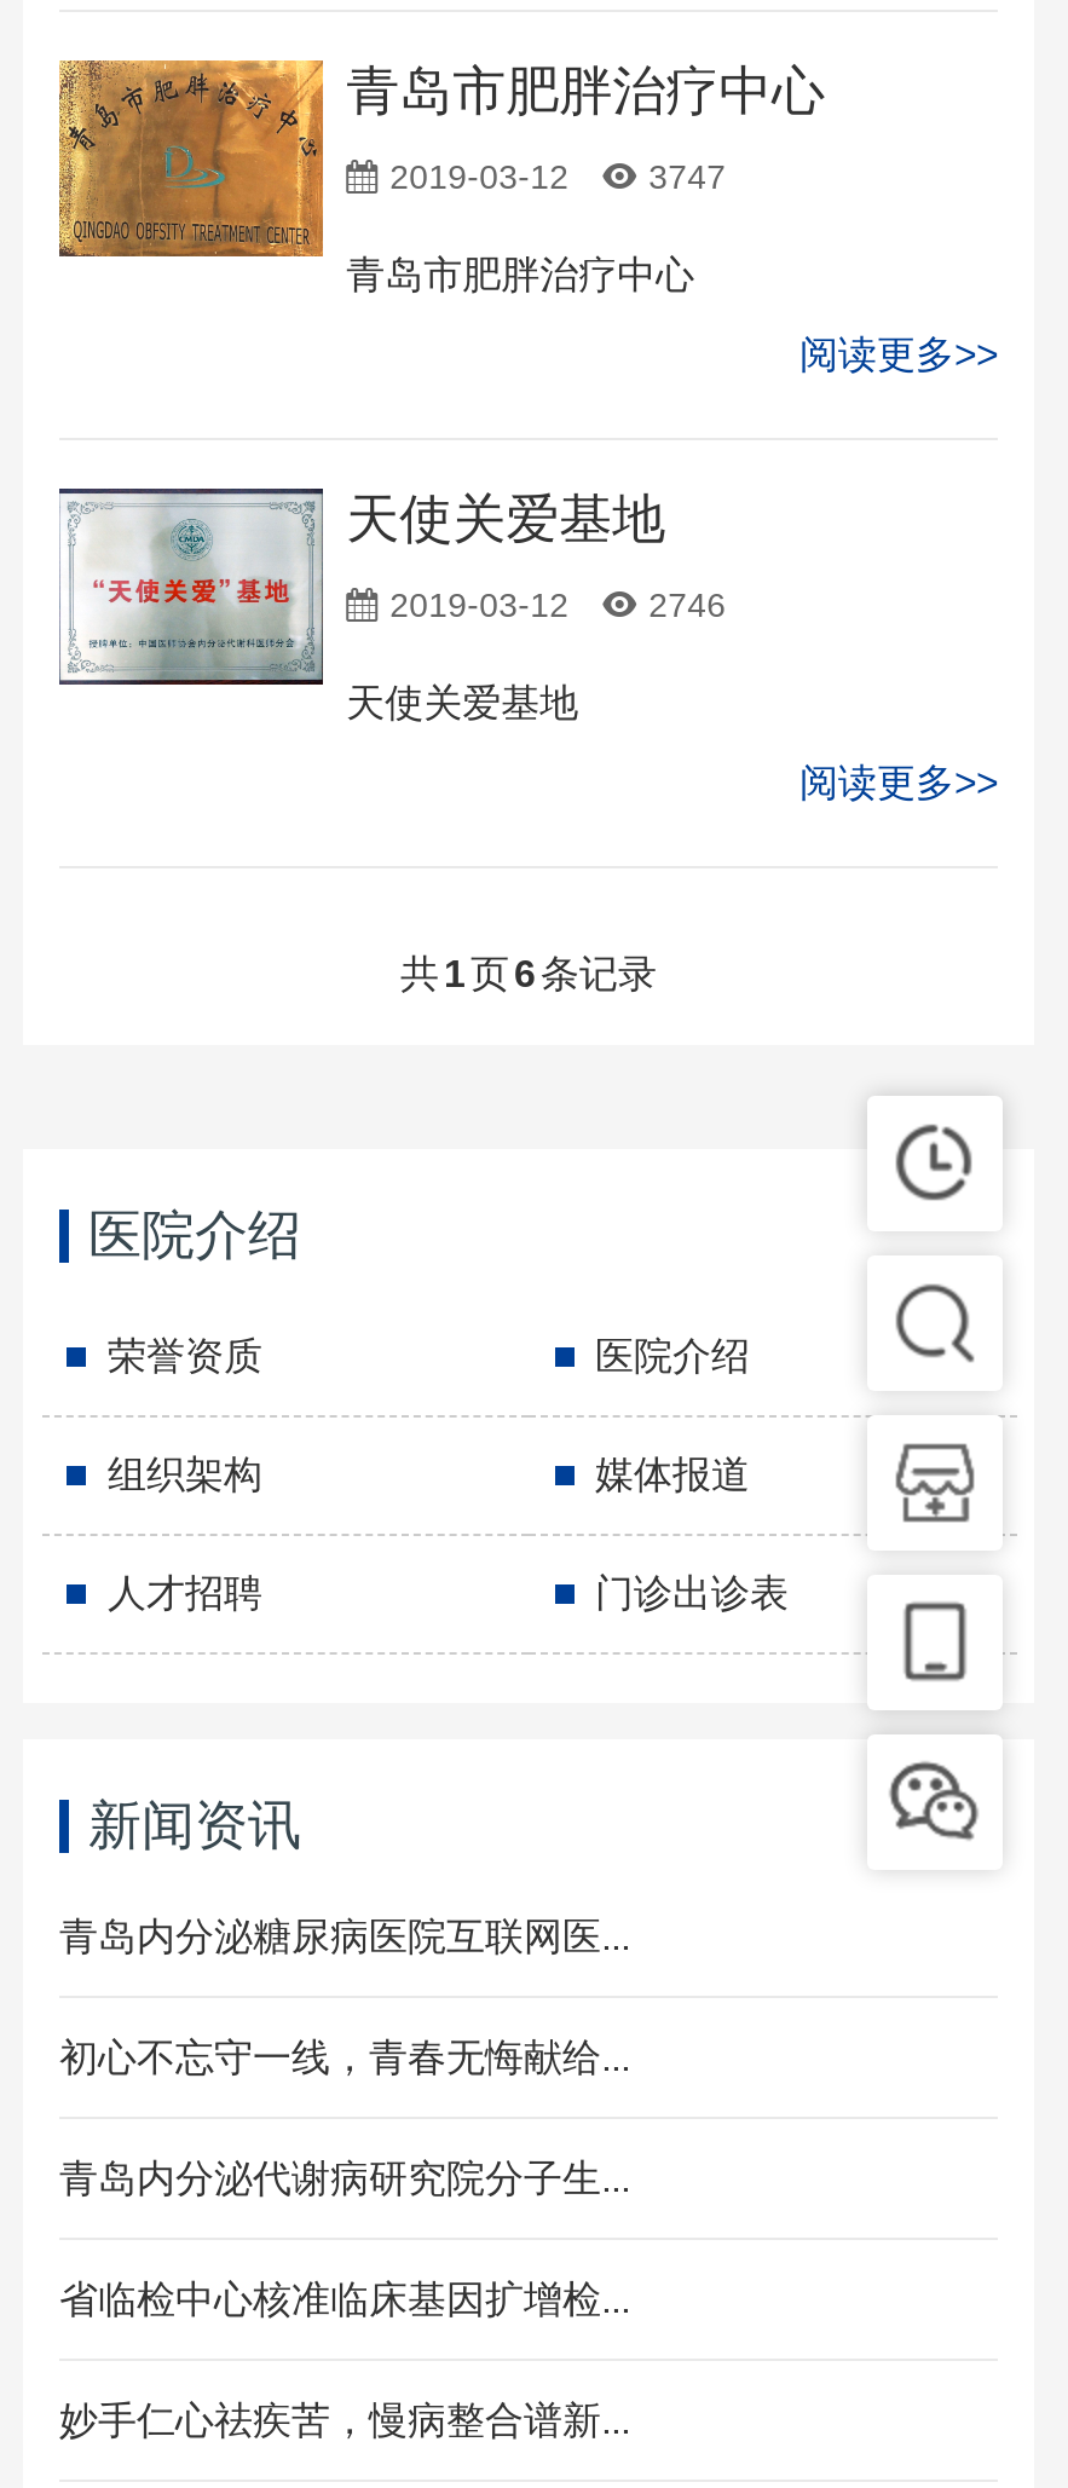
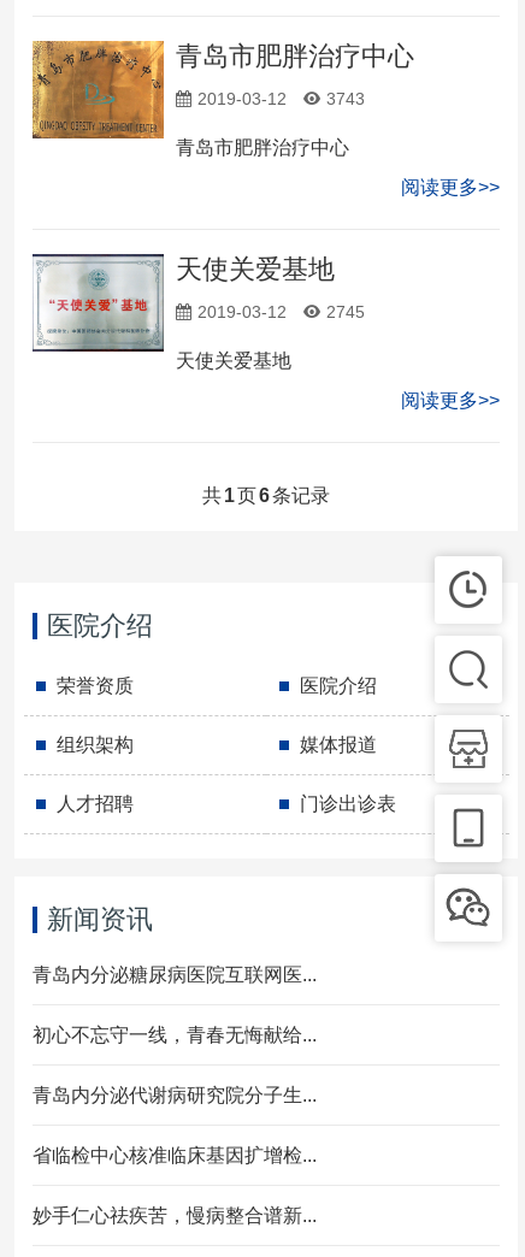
[649,157,726,196] 3747 -> [326,89,364,108] 3743
[649,585,726,624] 2746 -> [326,302,364,321] 2745

